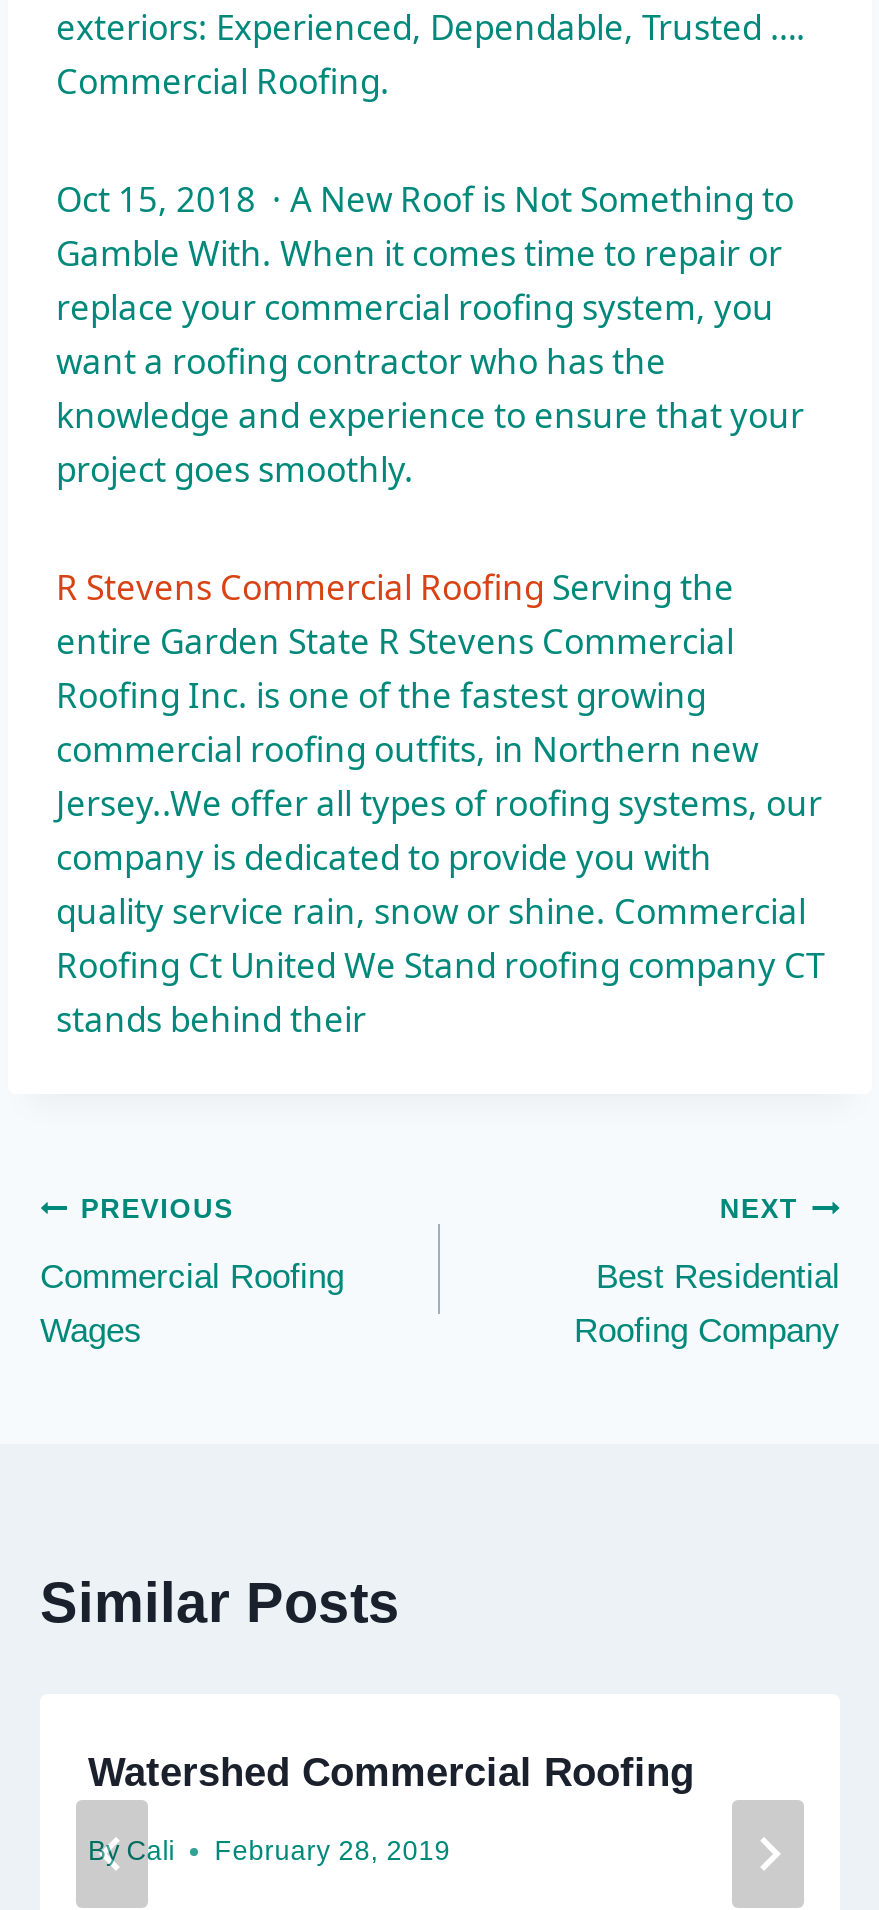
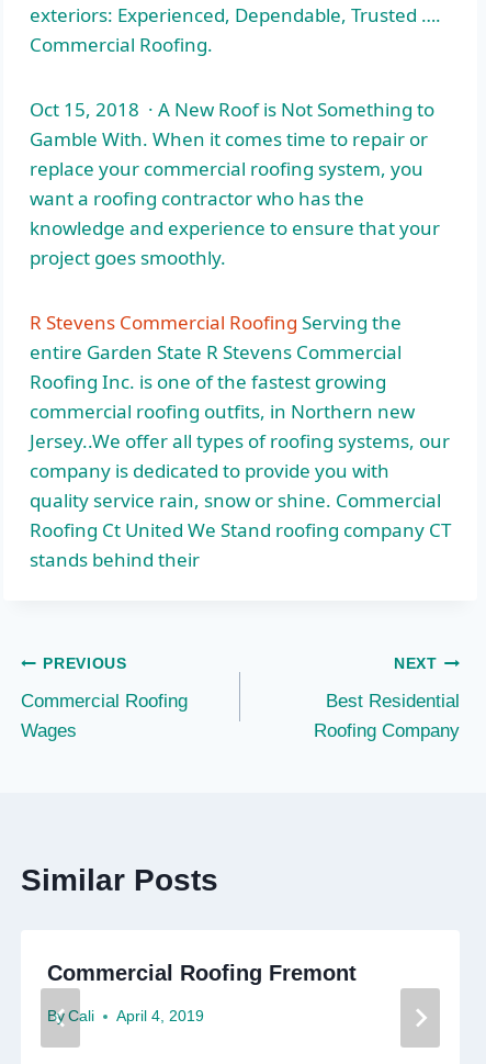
[88,1751,694,1795] Watershed Commercial Roofing -> [47,961,357,985] Commercial Roofing Fremont
[88,1836,450,1866] By Cali February 28, 2019 -> [47,1008,204,1024] By Cali April 4, 2019

